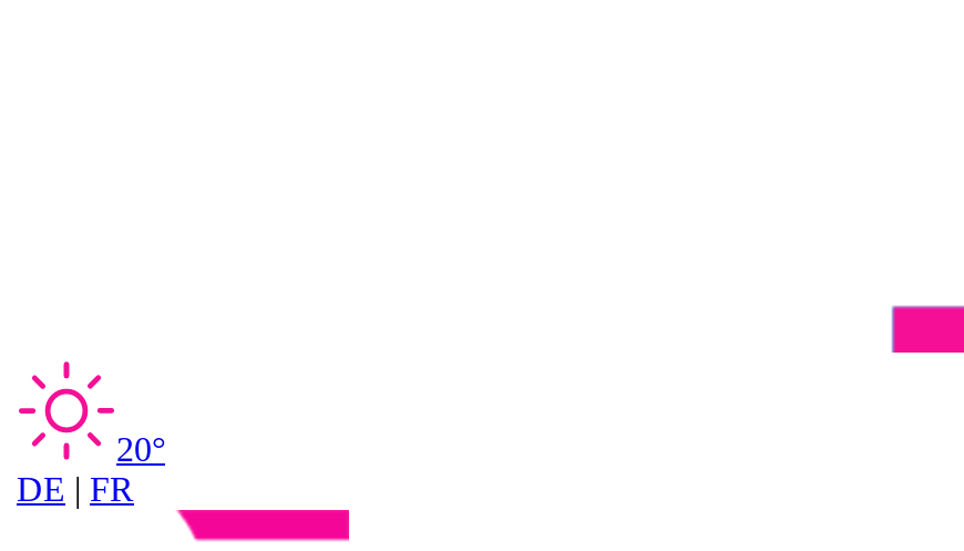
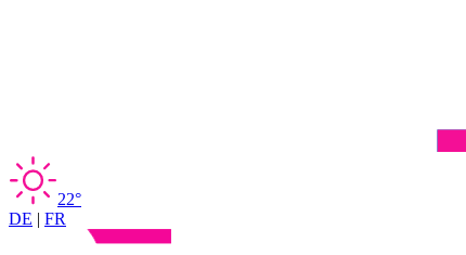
[116,430,165,468] 20° -> [57,190,81,208] 22°

